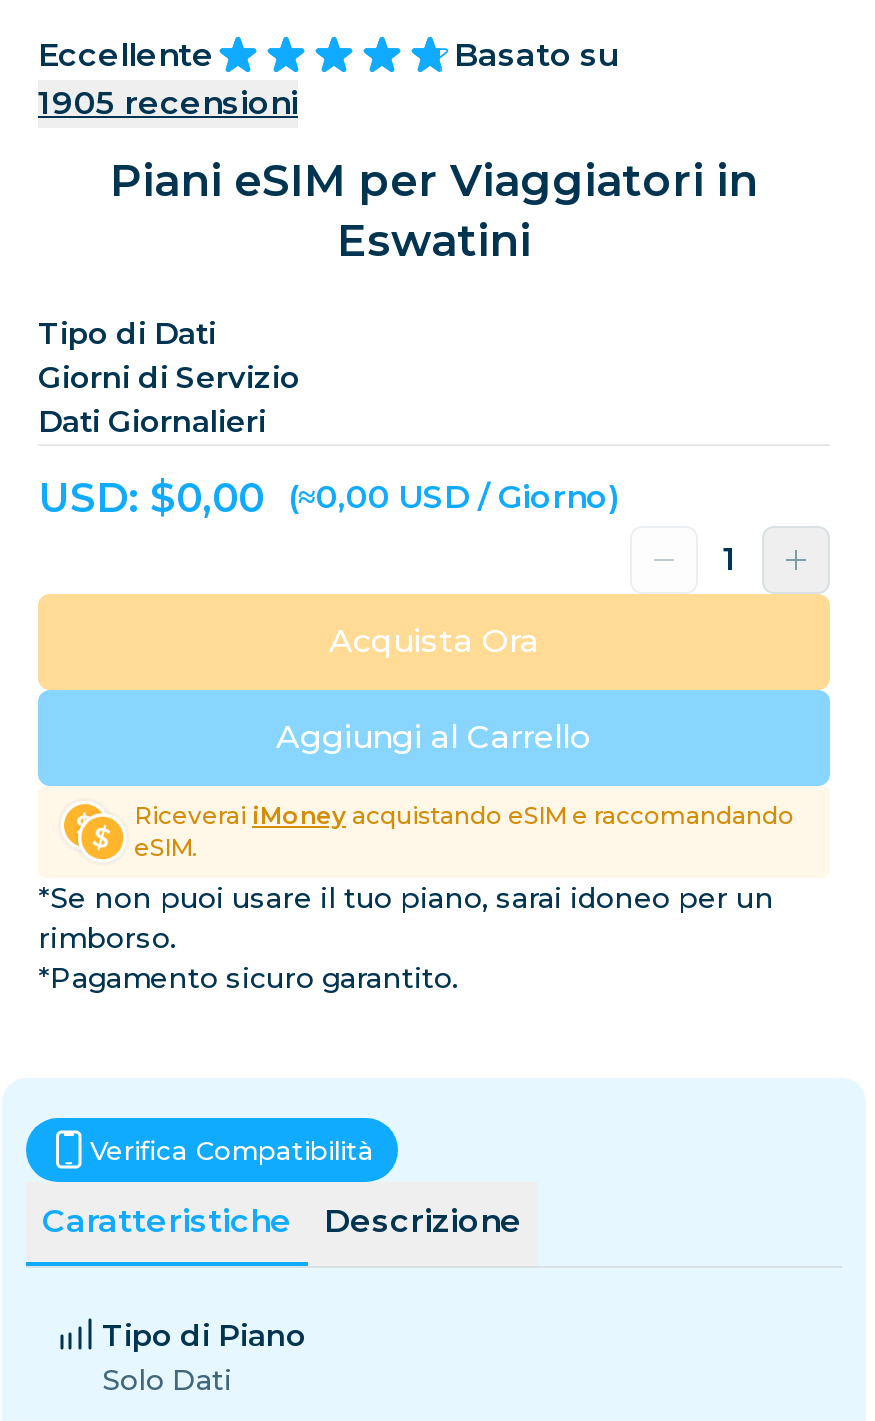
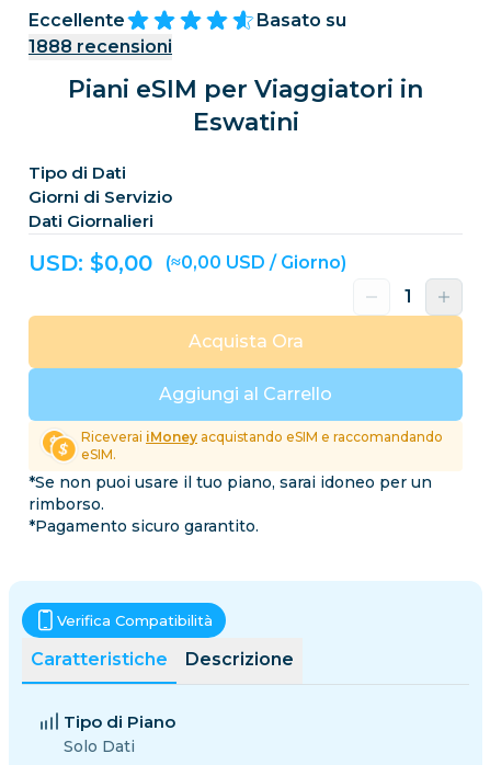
[38,84,298,122] 1905 recensioni -> [29,36,172,57] 1888 recensioni

